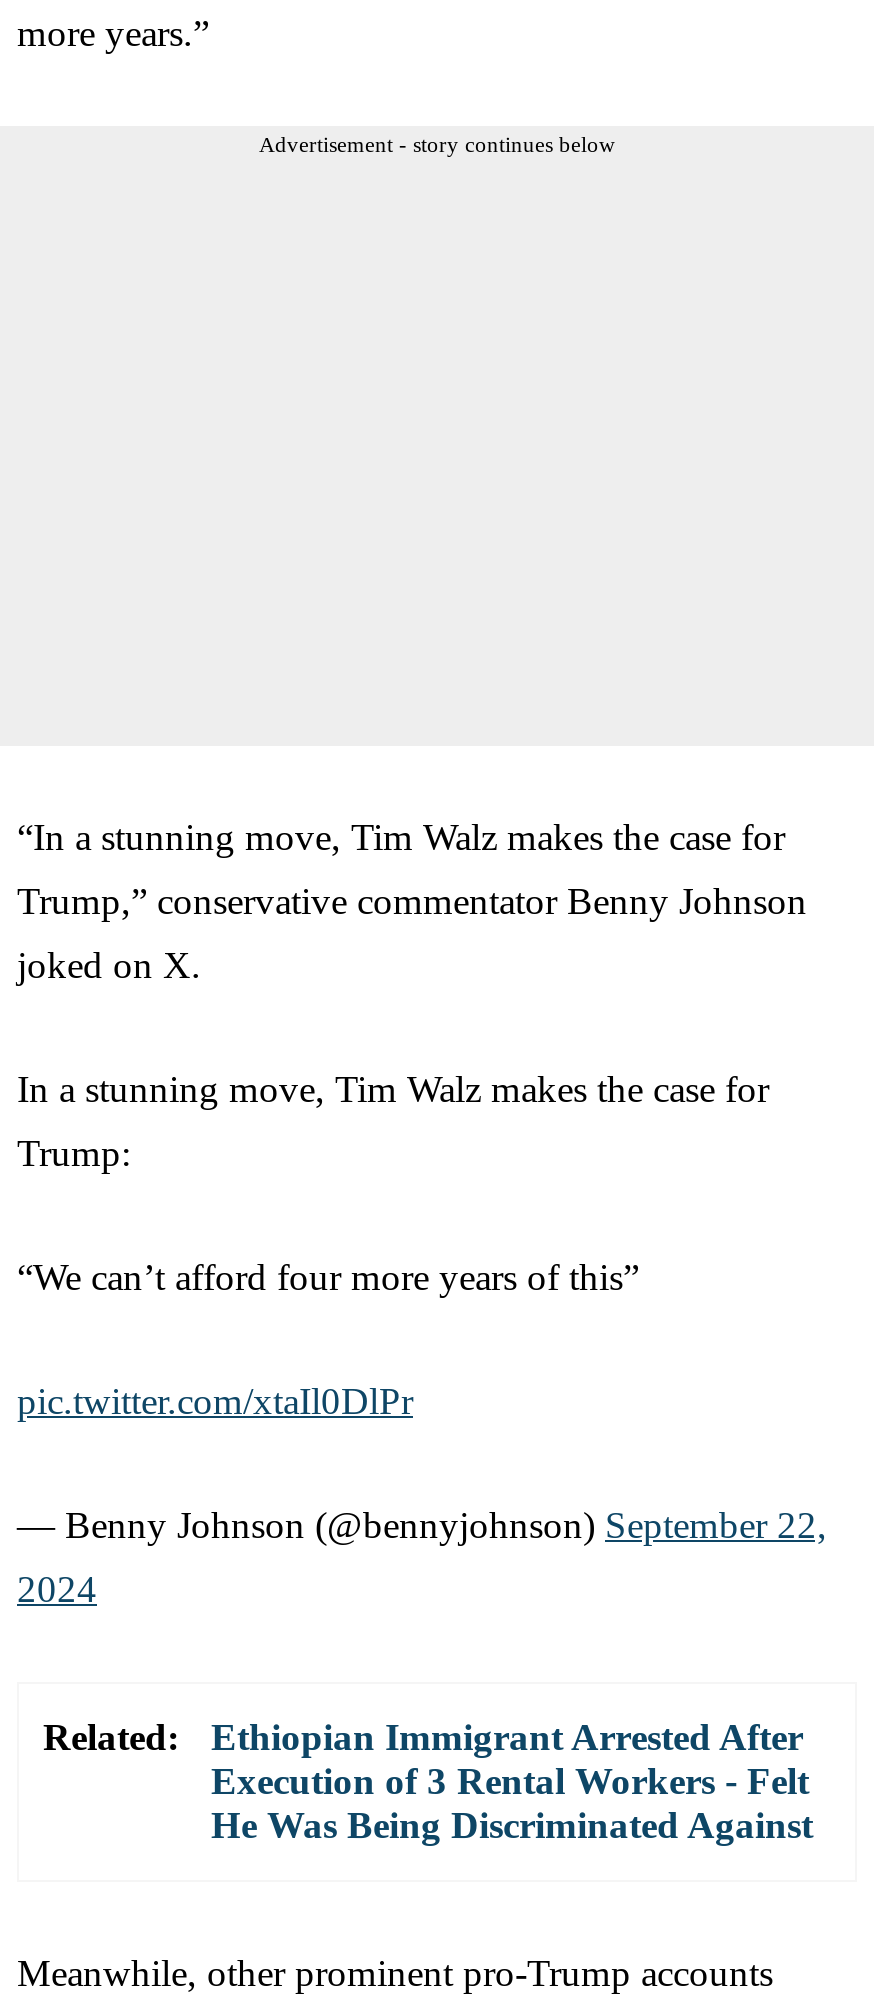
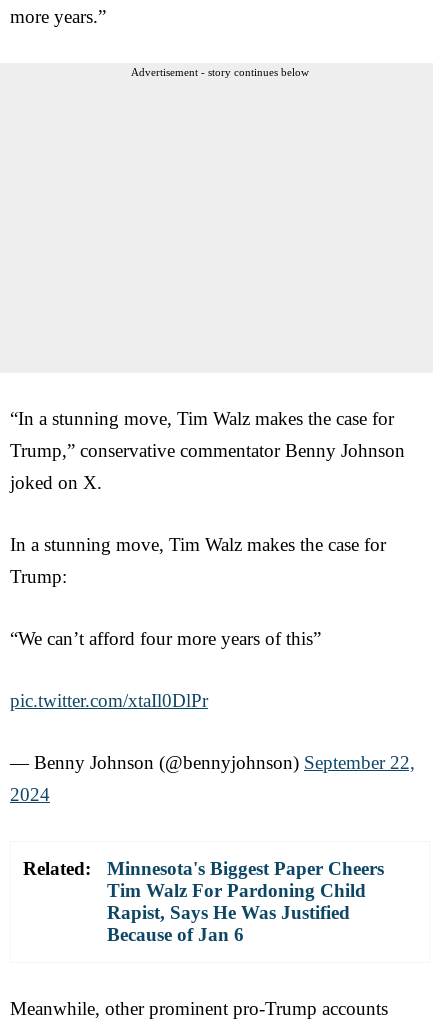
[211,1716,813,1846] Ethiopian Immigrant Arrested After | Execution of 3 Rental Workers - Felt | He Was Being Discriminated Against -> [107,858,384,945] Minnesota's Biggest Paper Cheers | Tim Walz For Pardoning Child | Rapist, Says He Was Justified | Because of Jan 6

